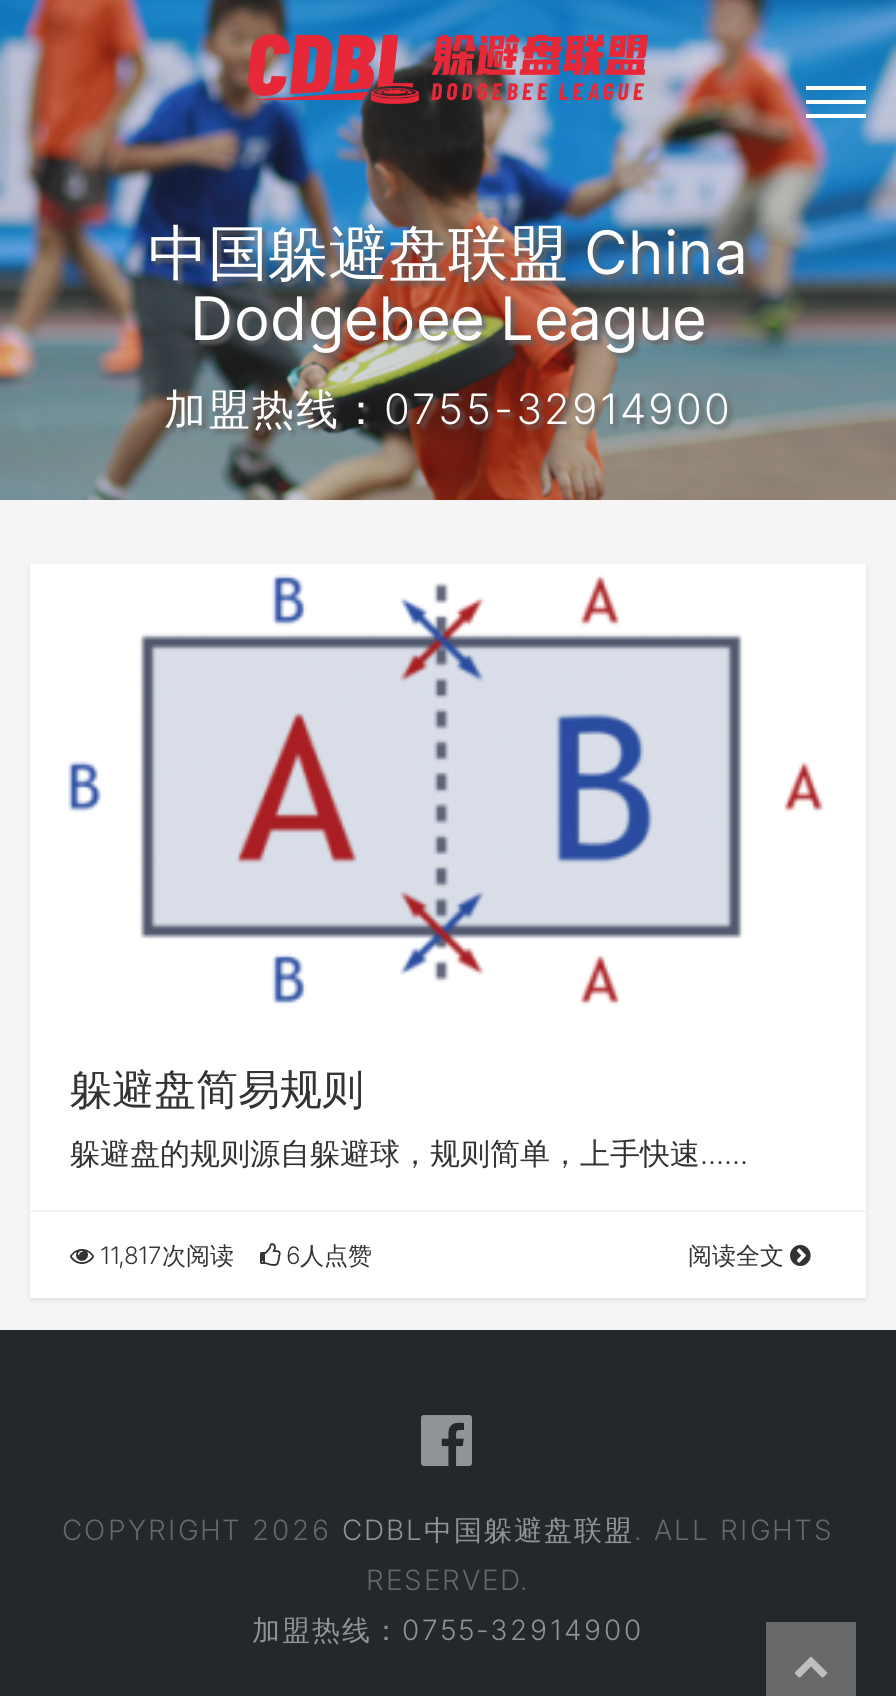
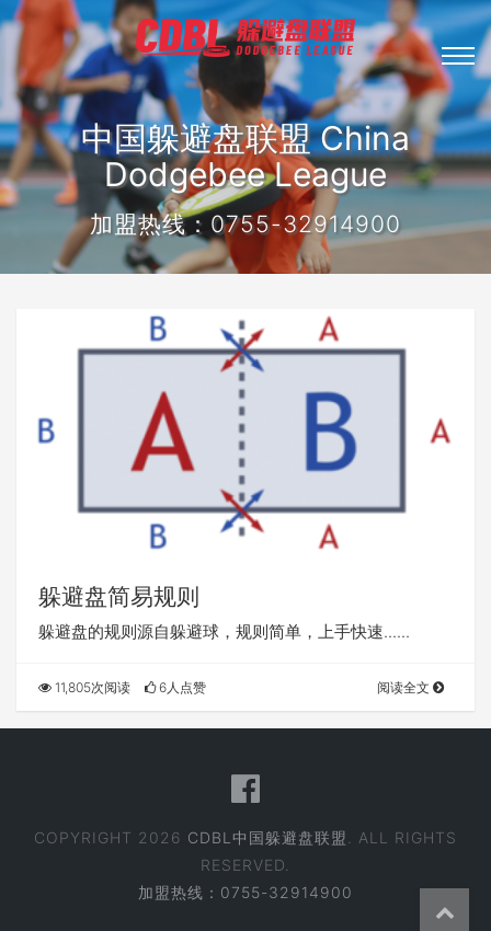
[94,1240,234,1270] 11,817次阅读 -> [52,679,130,695] 11,805次阅读

